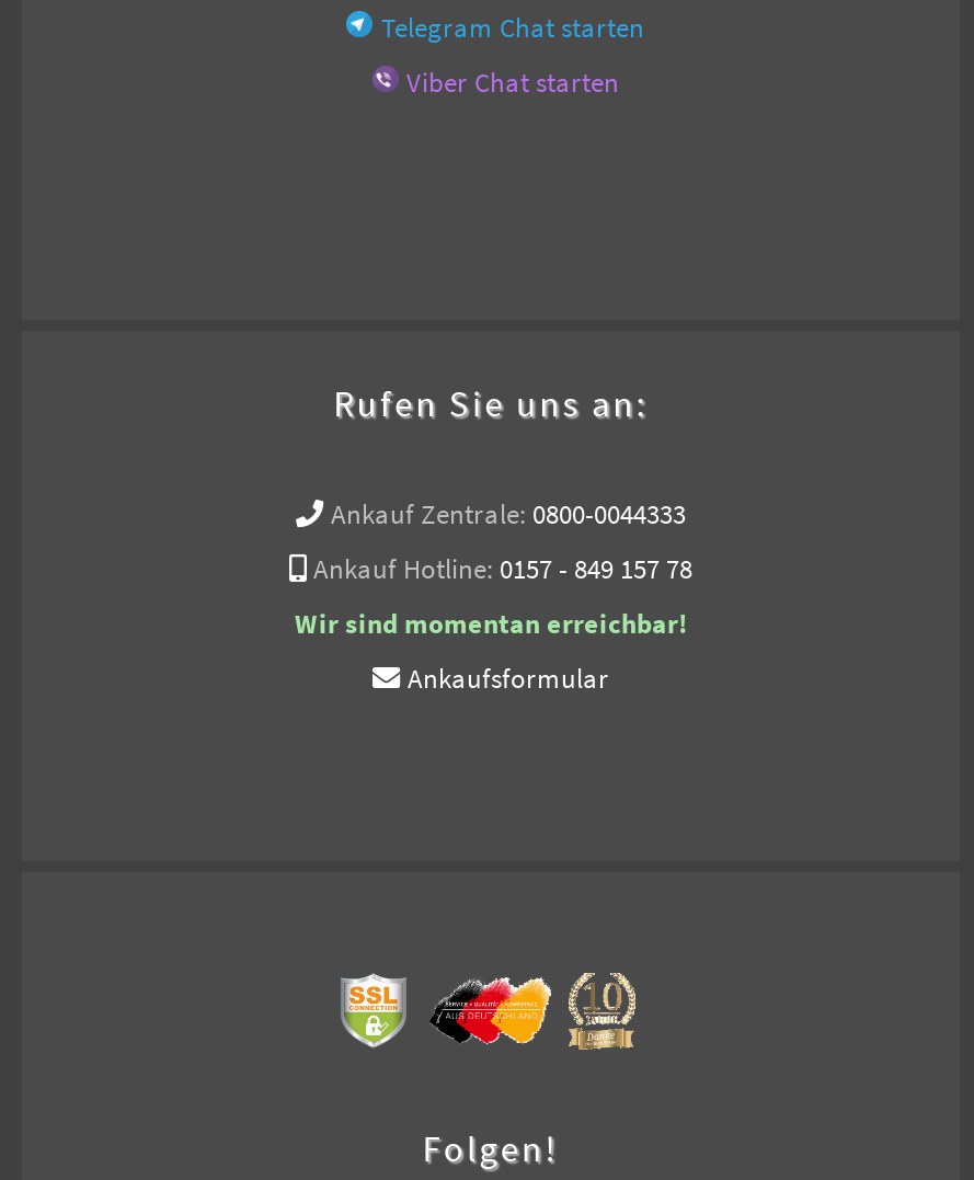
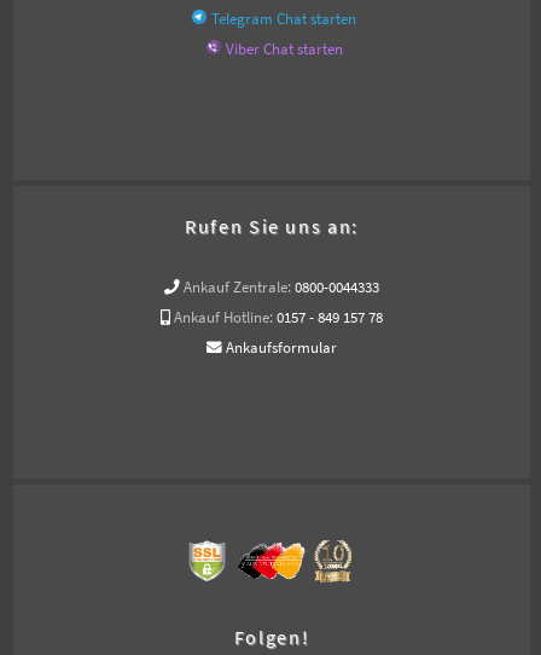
[295,606,687,639] Wir sind momentan erreichbar! -> none
moved [408,661,609,694] -> [226,338,337,356]: Ankaufsformular

